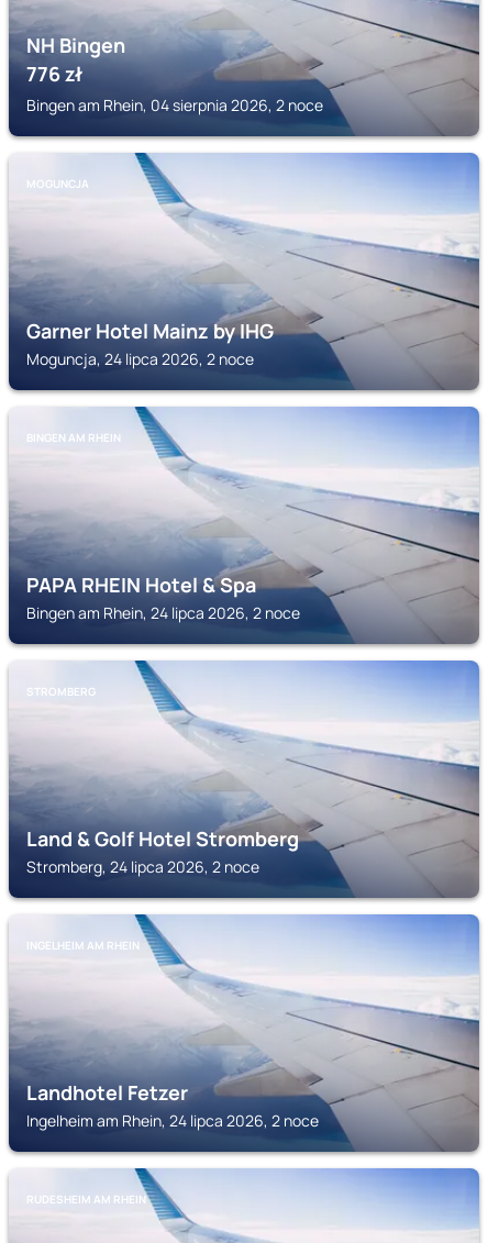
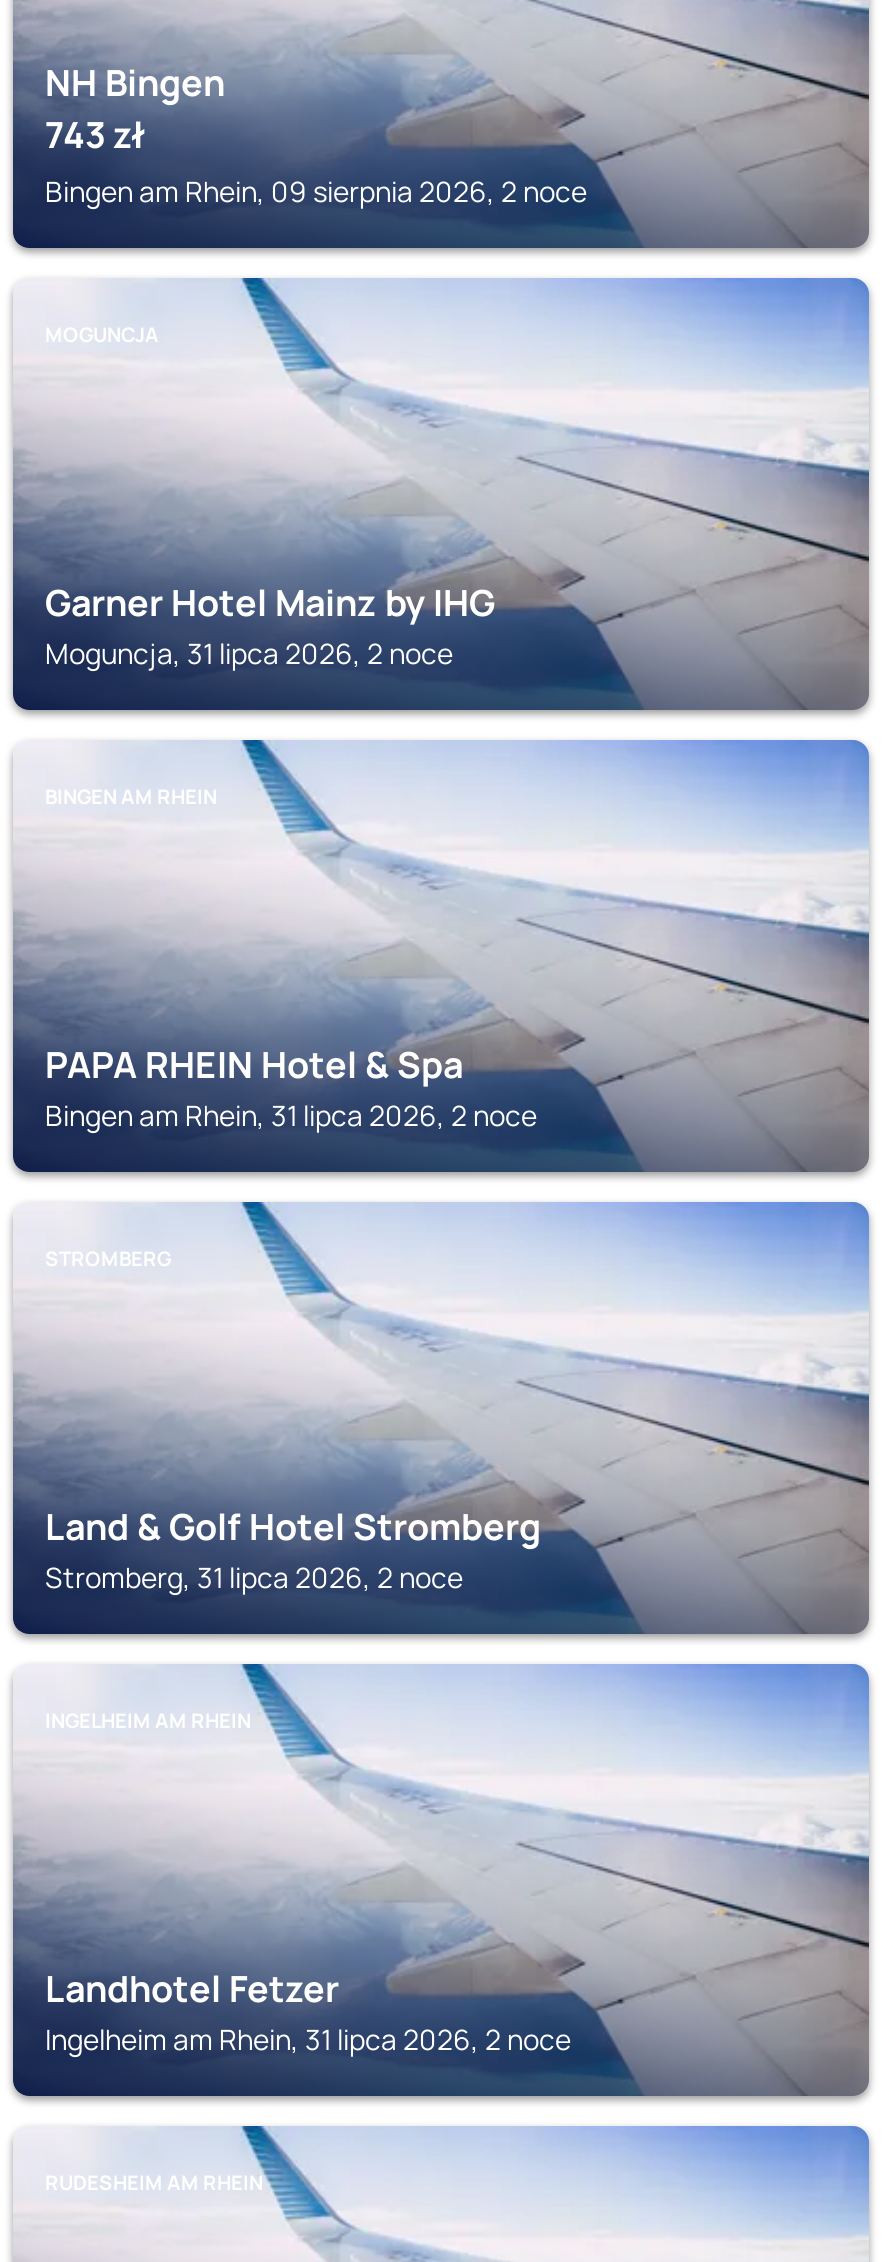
[26,60,82,87] 776 zł -> [45,110,145,158] 743 zł
[26,95,323,115] Bingen am Rhein, 04 sierpnia 2026, 2 noce -> [45,172,587,210] Bingen am Rhein, 09 sierpnia 2026, 2 noce
[26,348,254,369] Moguncja, 24 lipca 2026, 2 noce -> [45,634,453,672] Moguncja, 31 lipca 2026, 2 noce
[26,602,300,623] Bingen am Rhein, 24 lipca 2026, 2 noce -> [45,1096,537,1134] Bingen am Rhein, 31 lipca 2026, 2 noce
[26,856,259,877] Stromberg, 24 lipca 2026, 2 noce -> [45,1558,463,1596] Stromberg, 31 lipca 2026, 2 noce
[26,1110,319,1131] Ingelheim am Rhein, 24 lipca 2026, 2 noce -> [45,2020,571,2058] Ingelheim am Rhein, 31 lipca 2026, 2 noce

